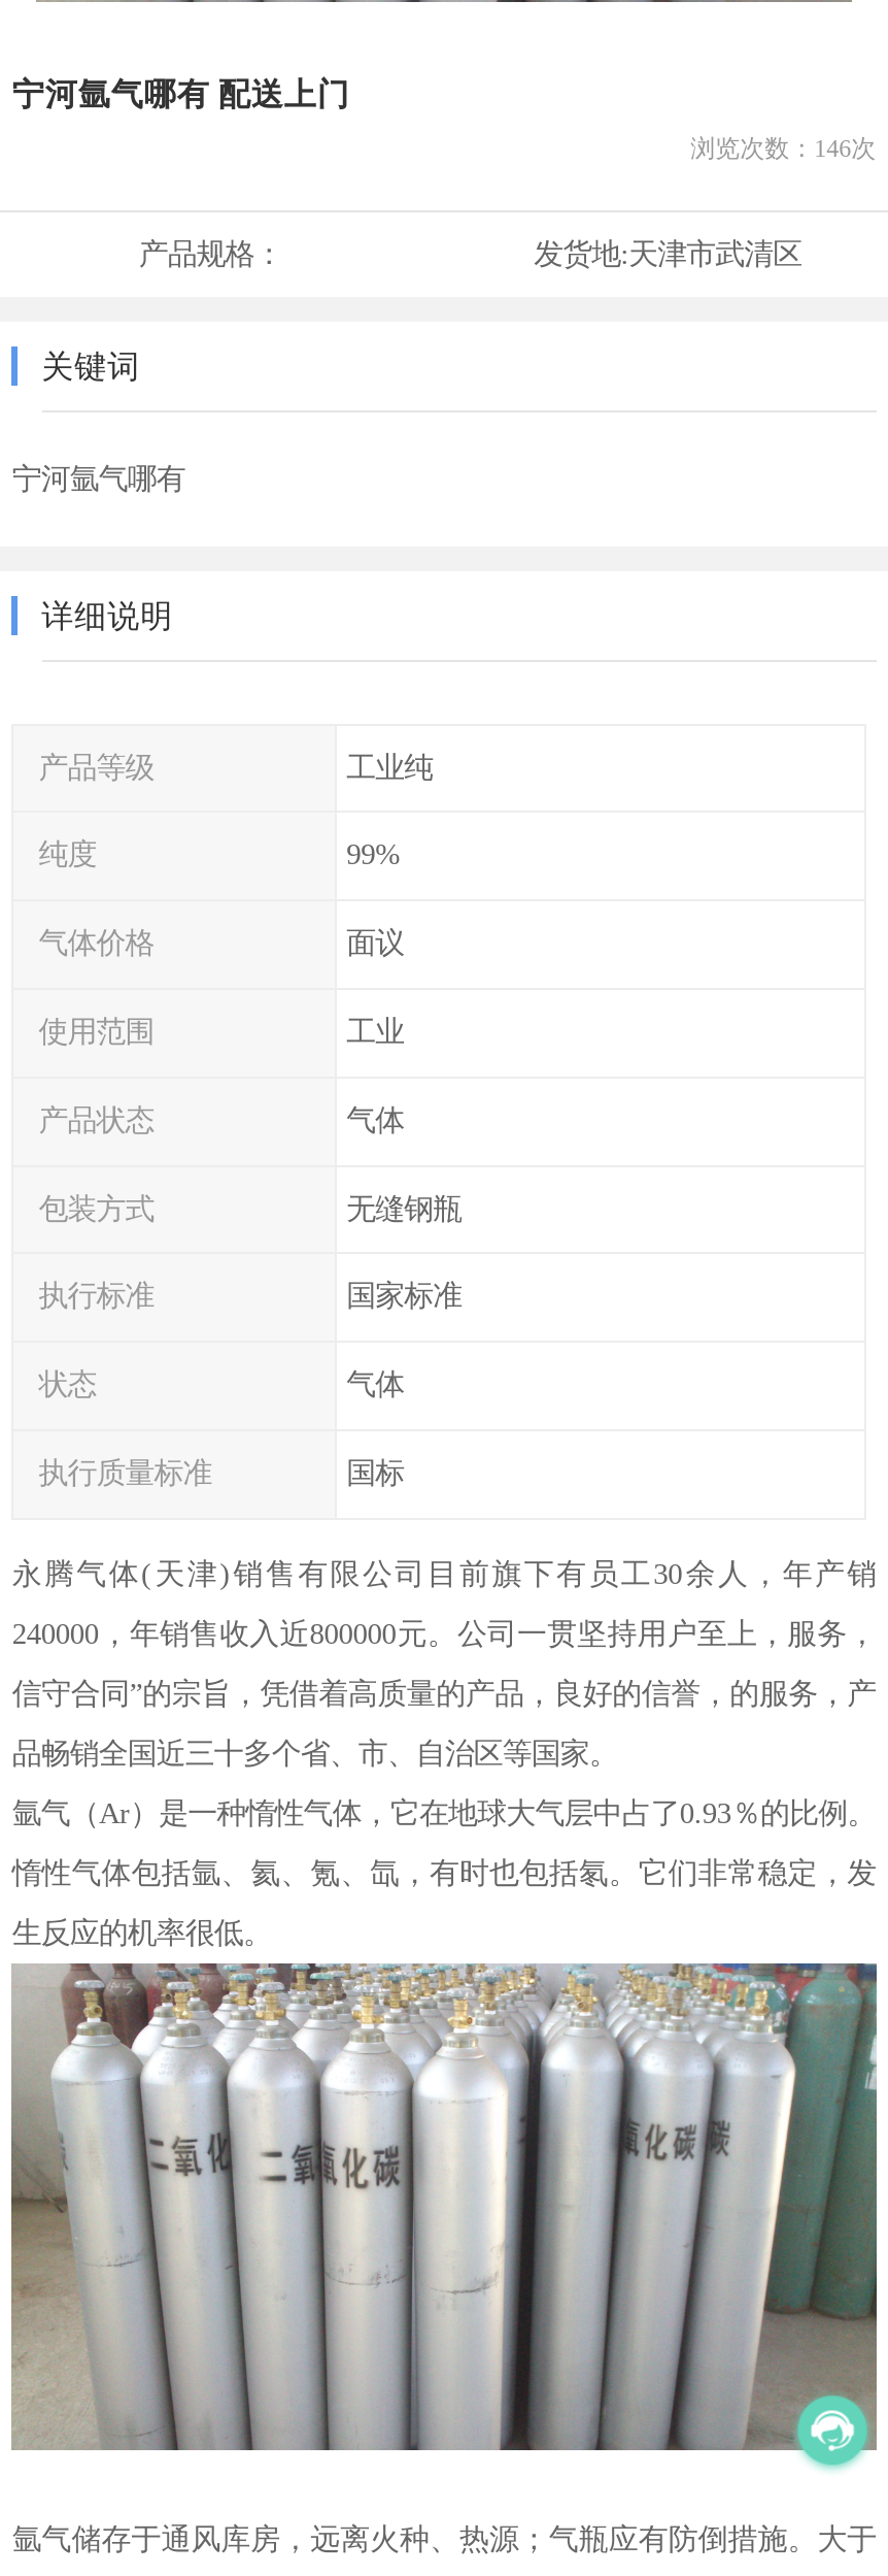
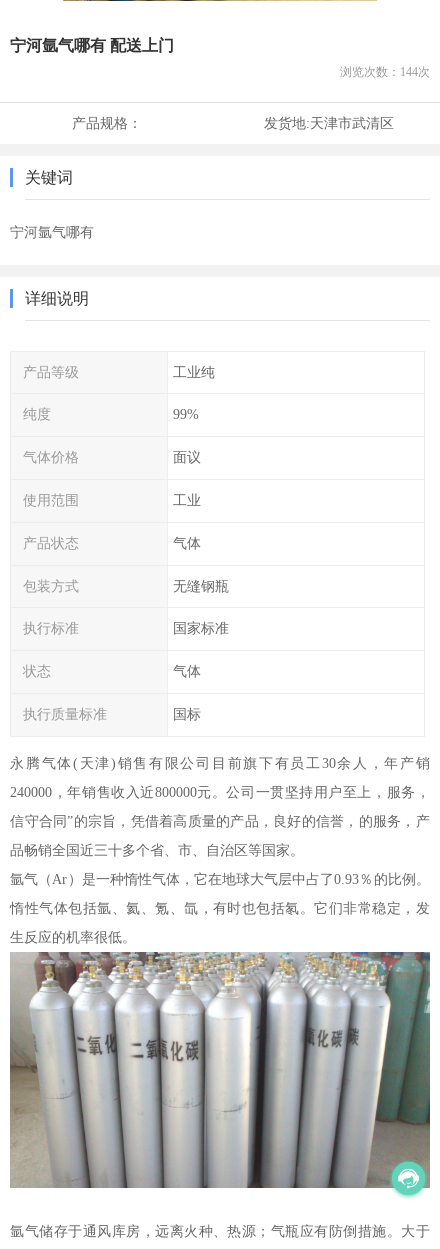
[691,133,876,162] 浏览次数：146次 -> [340,65,430,79] 浏览次数：144次

